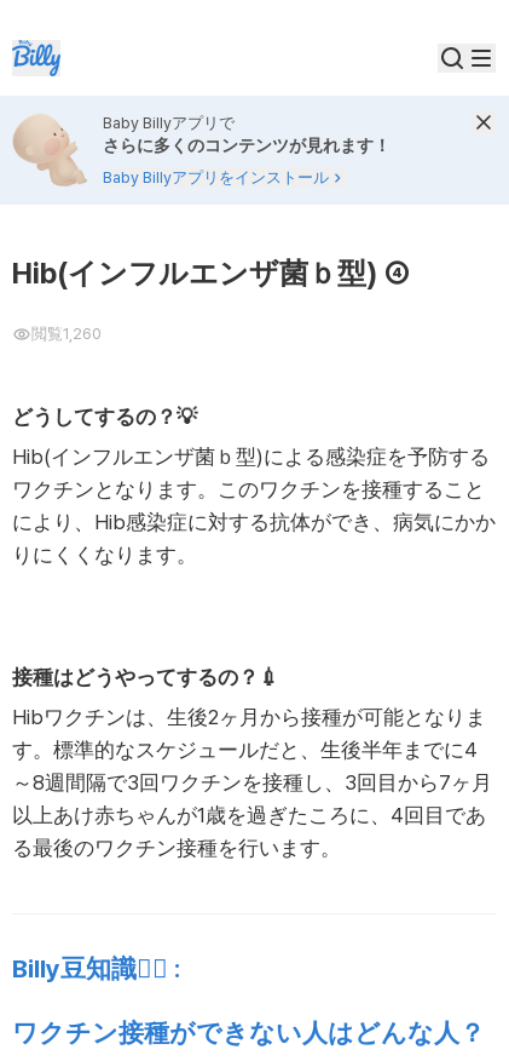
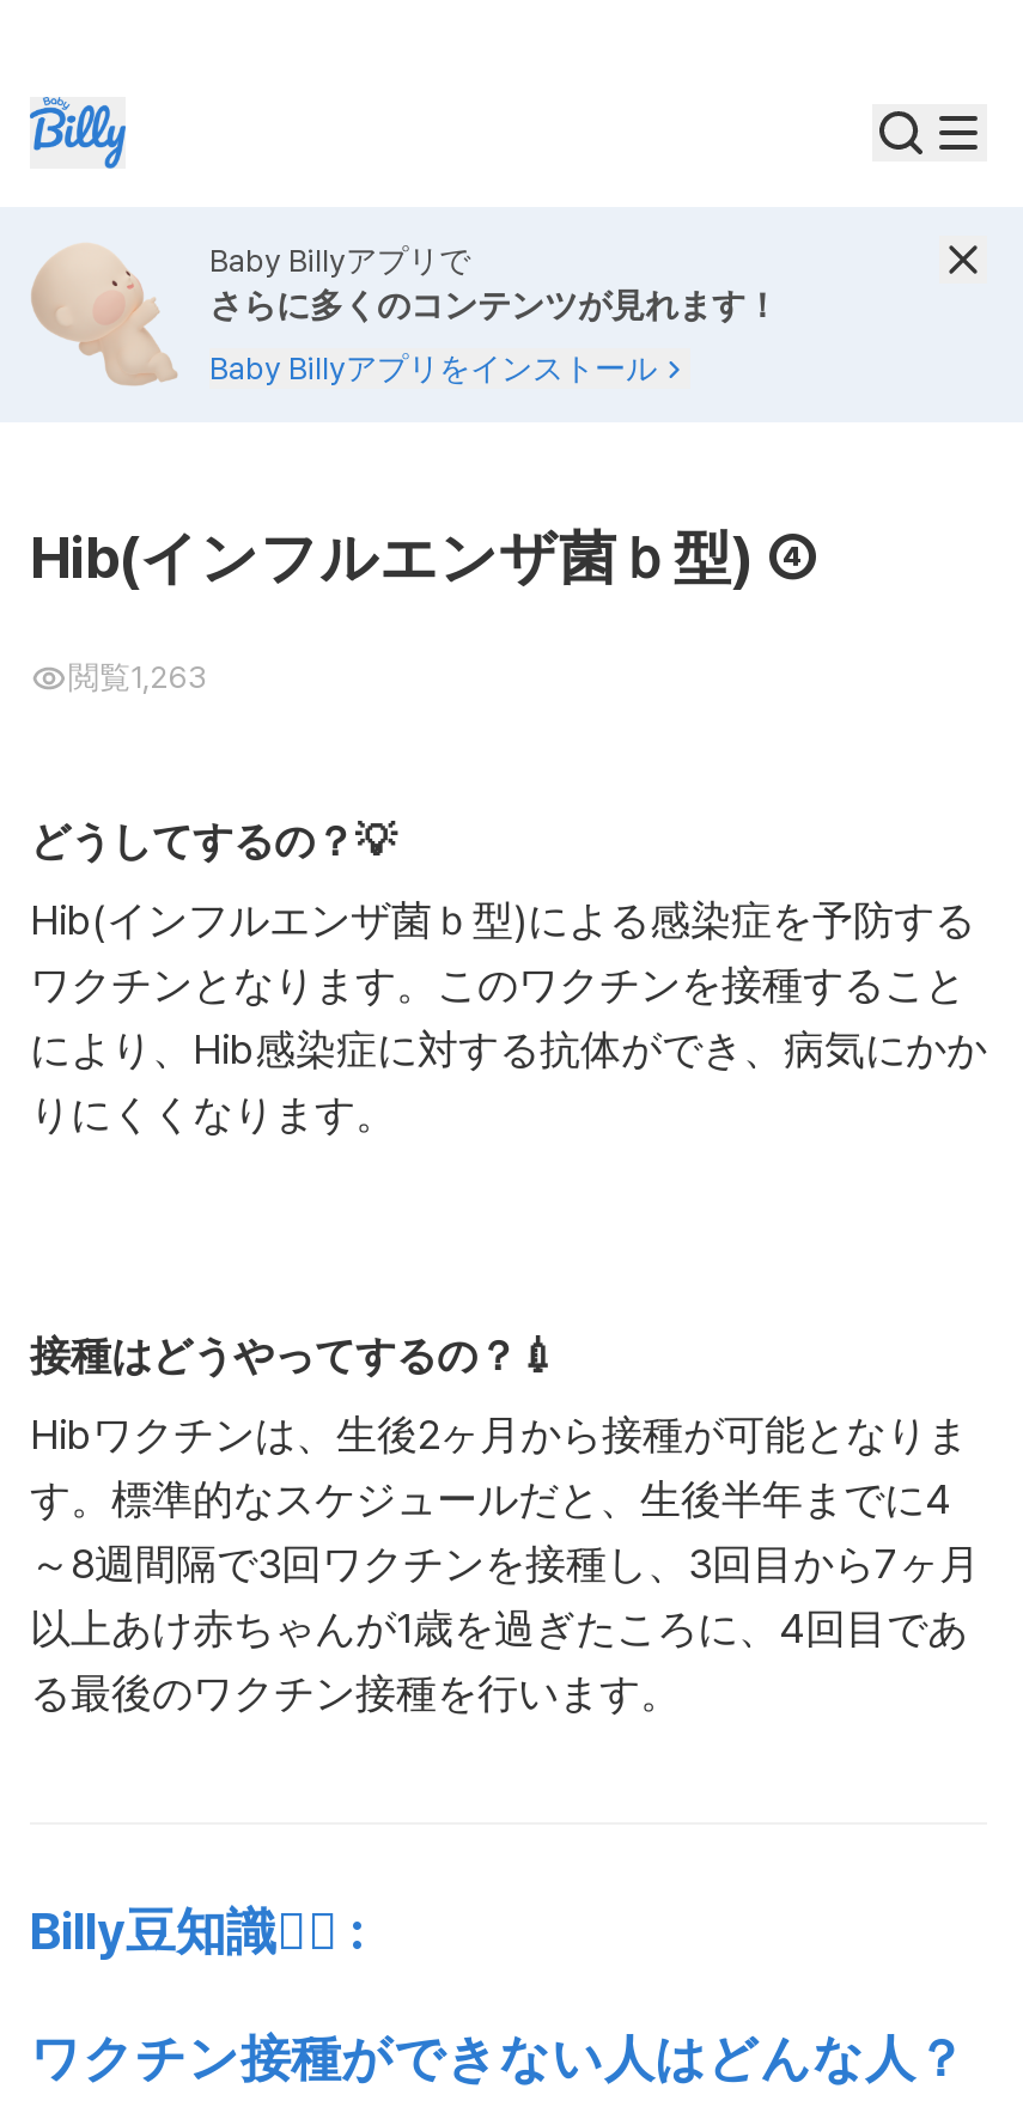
[31,325,102,343] 閲覧1,260 -> [68,659,207,695] 閲覧1,263

